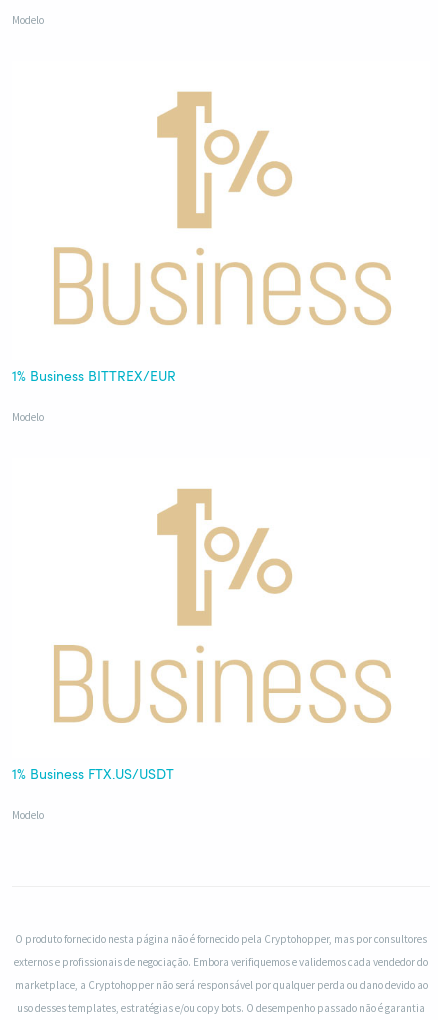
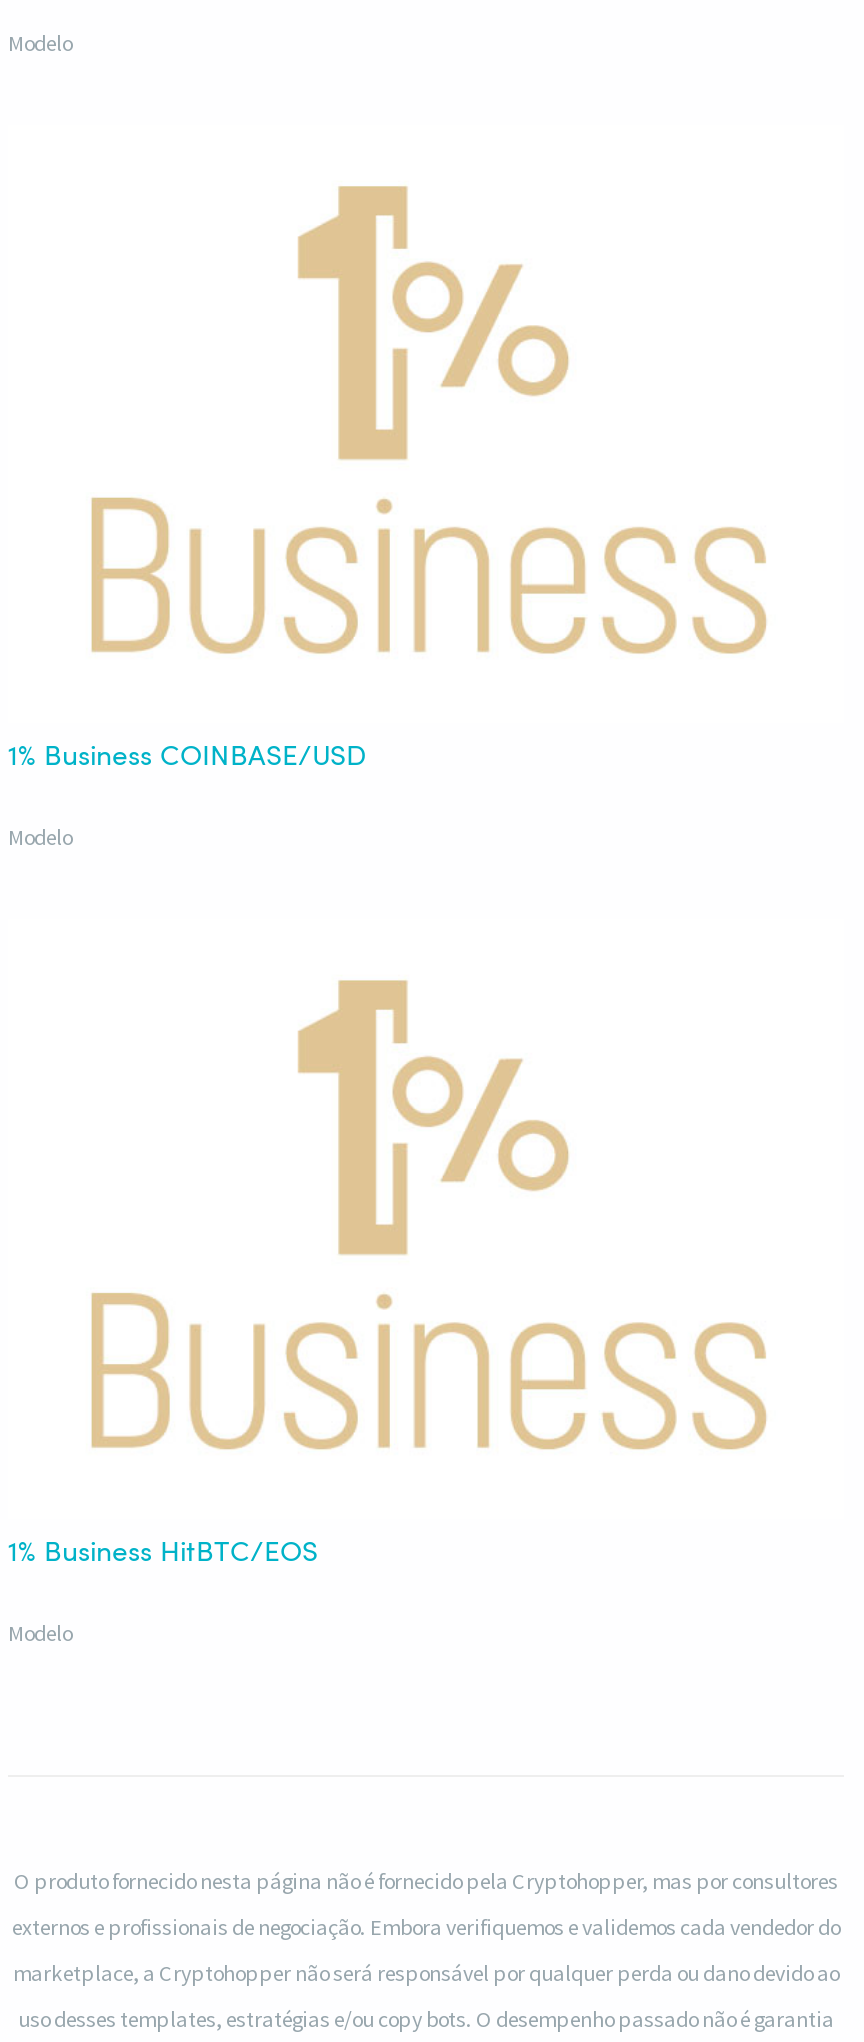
[12,370,176,384] 1% Business BITTREX/EUR -> [8,744,366,772] 1% Business COINBASE/USD
[12,768,174,782] 1% Business FTX.US/USDT -> [8,1539,318,1567] 1% Business HitBTC/EOS

